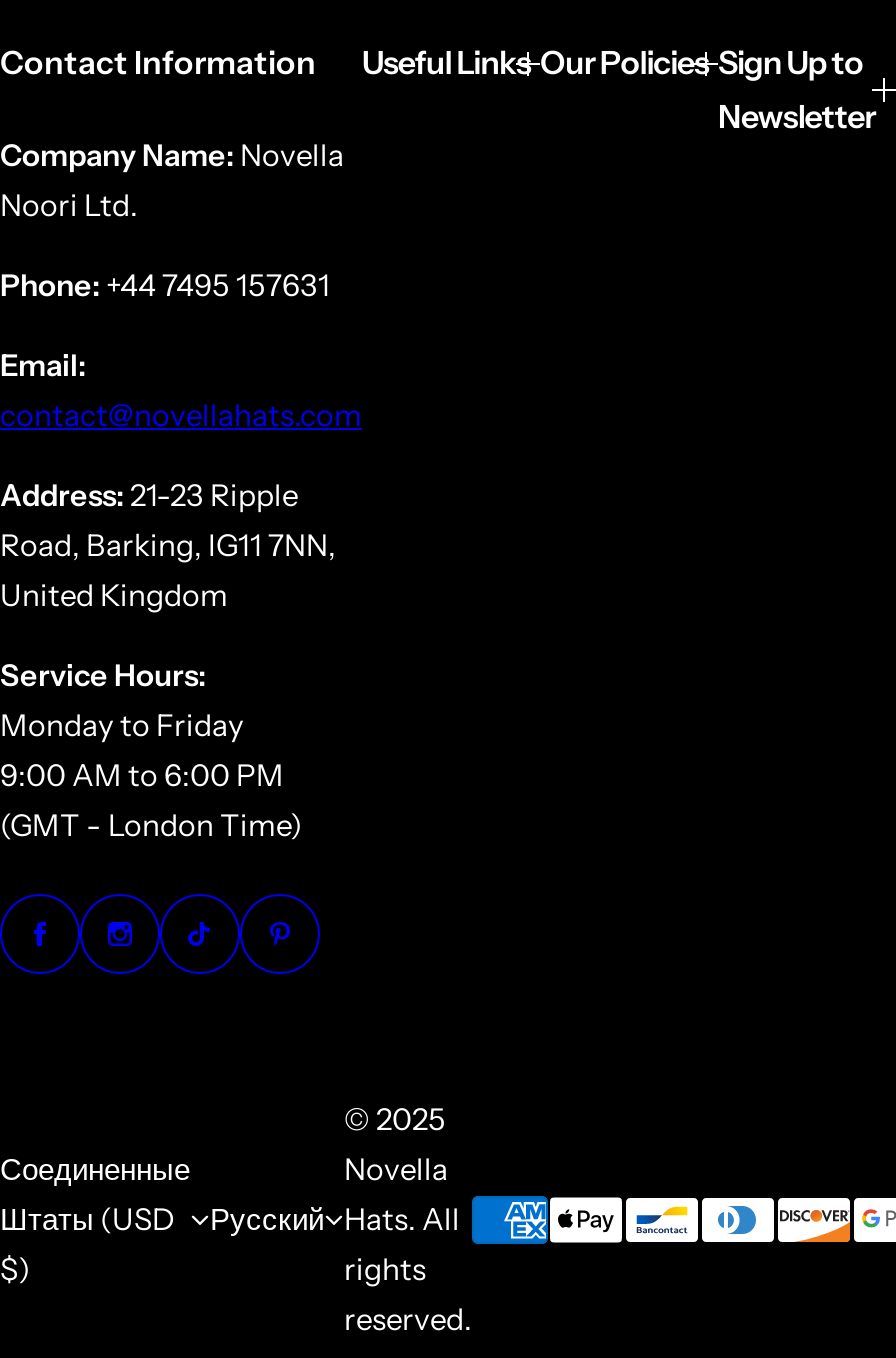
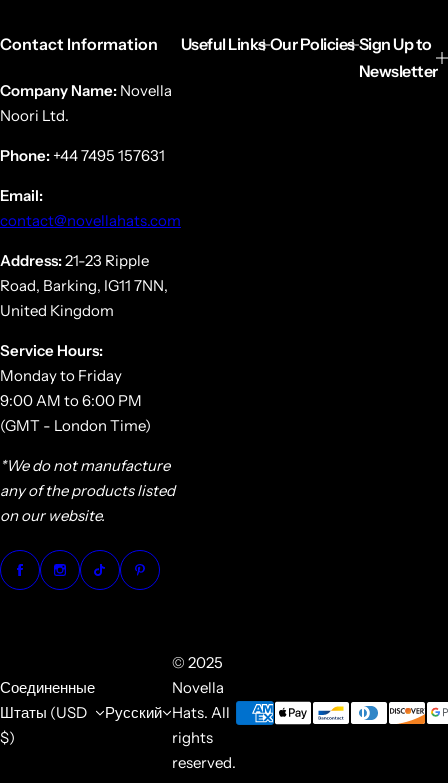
none -> [0,456,175,525] *We do not manufacture | any of the products listed | on our website.

